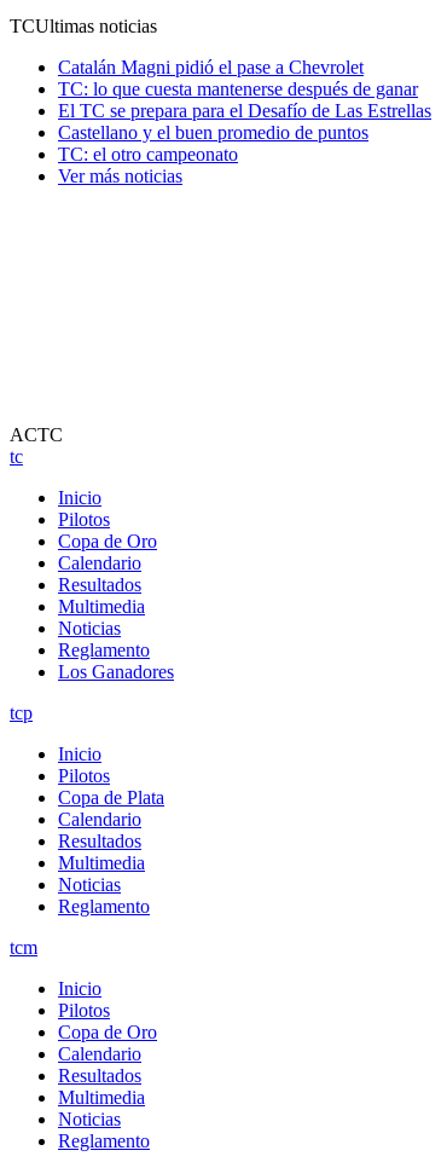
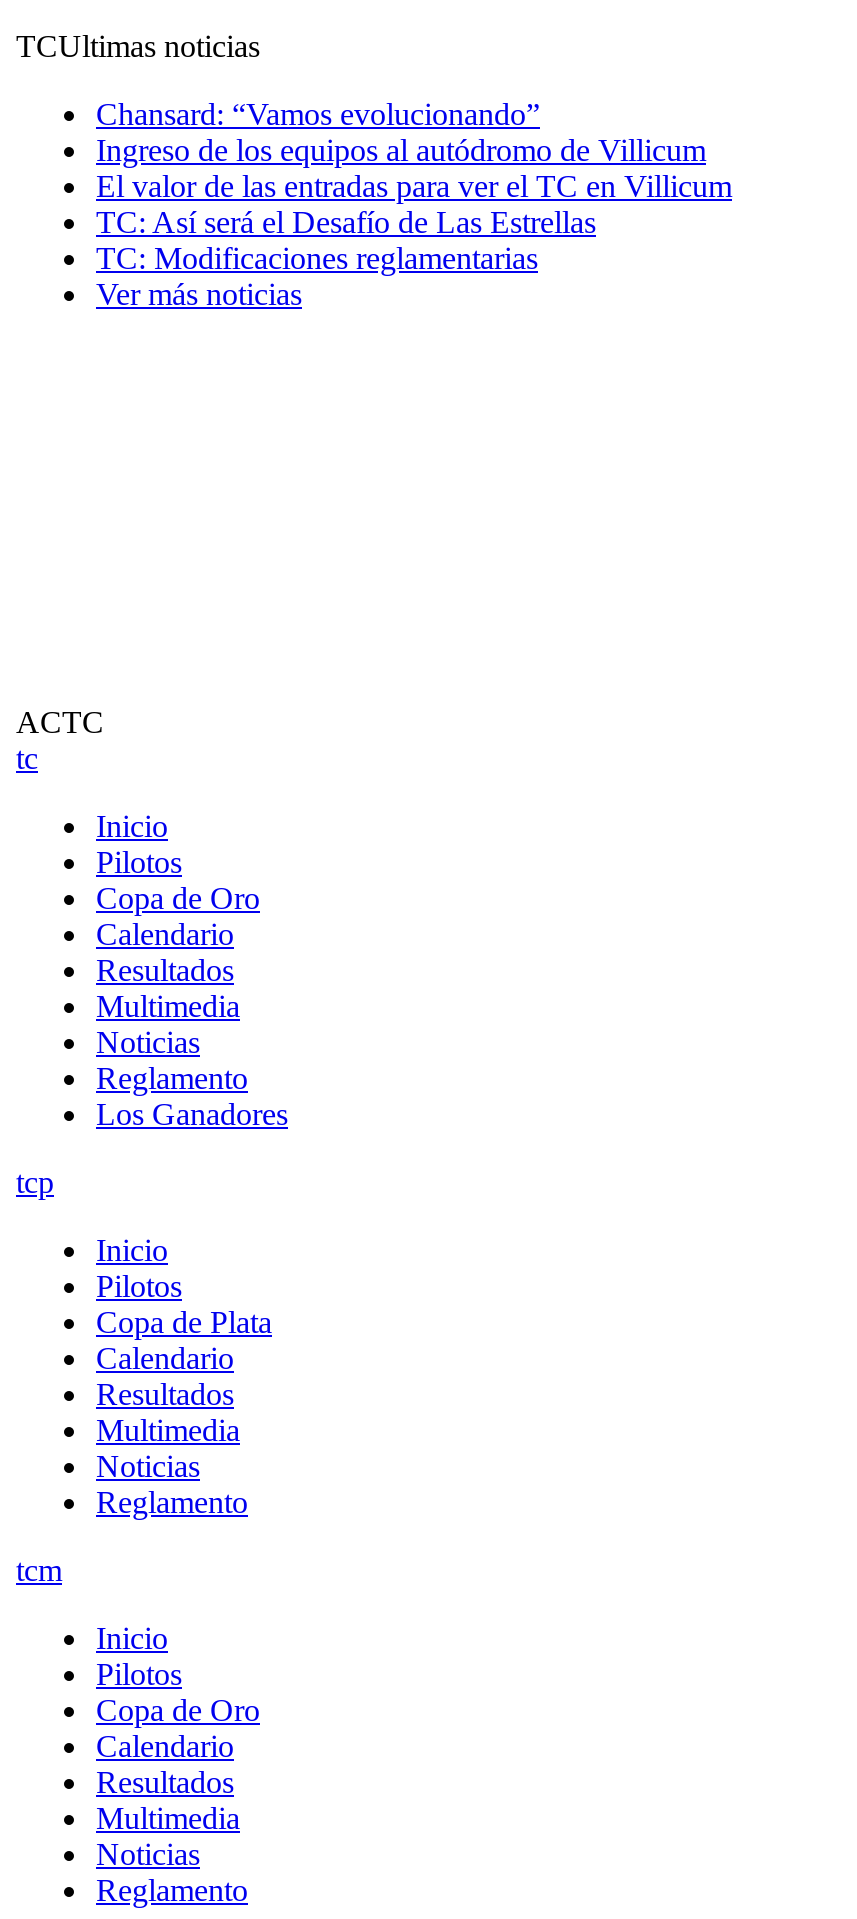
[58,57,431,164] Catalán Magni pidió el pase a Chevrolet | TC: lo que cuesta mantenerse después de ganar | El TC se prepara para el Desafío de Las Estrellas | Castellano y el buen promedio de puntos | TC: el otro campeonato -> [96,97,732,275] Chansard: “Vamos evolucionando” | Ingreso de los equipos al autódromo de Villicum | El valor de las entradas para ver el TC en Villicum | TC: Así será el Desafío de Las Estrellas | TC: Modificaciones reglamentarias

